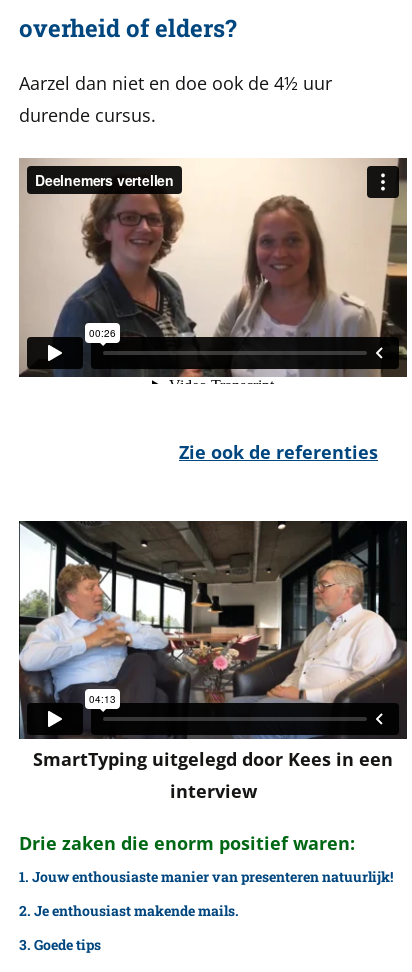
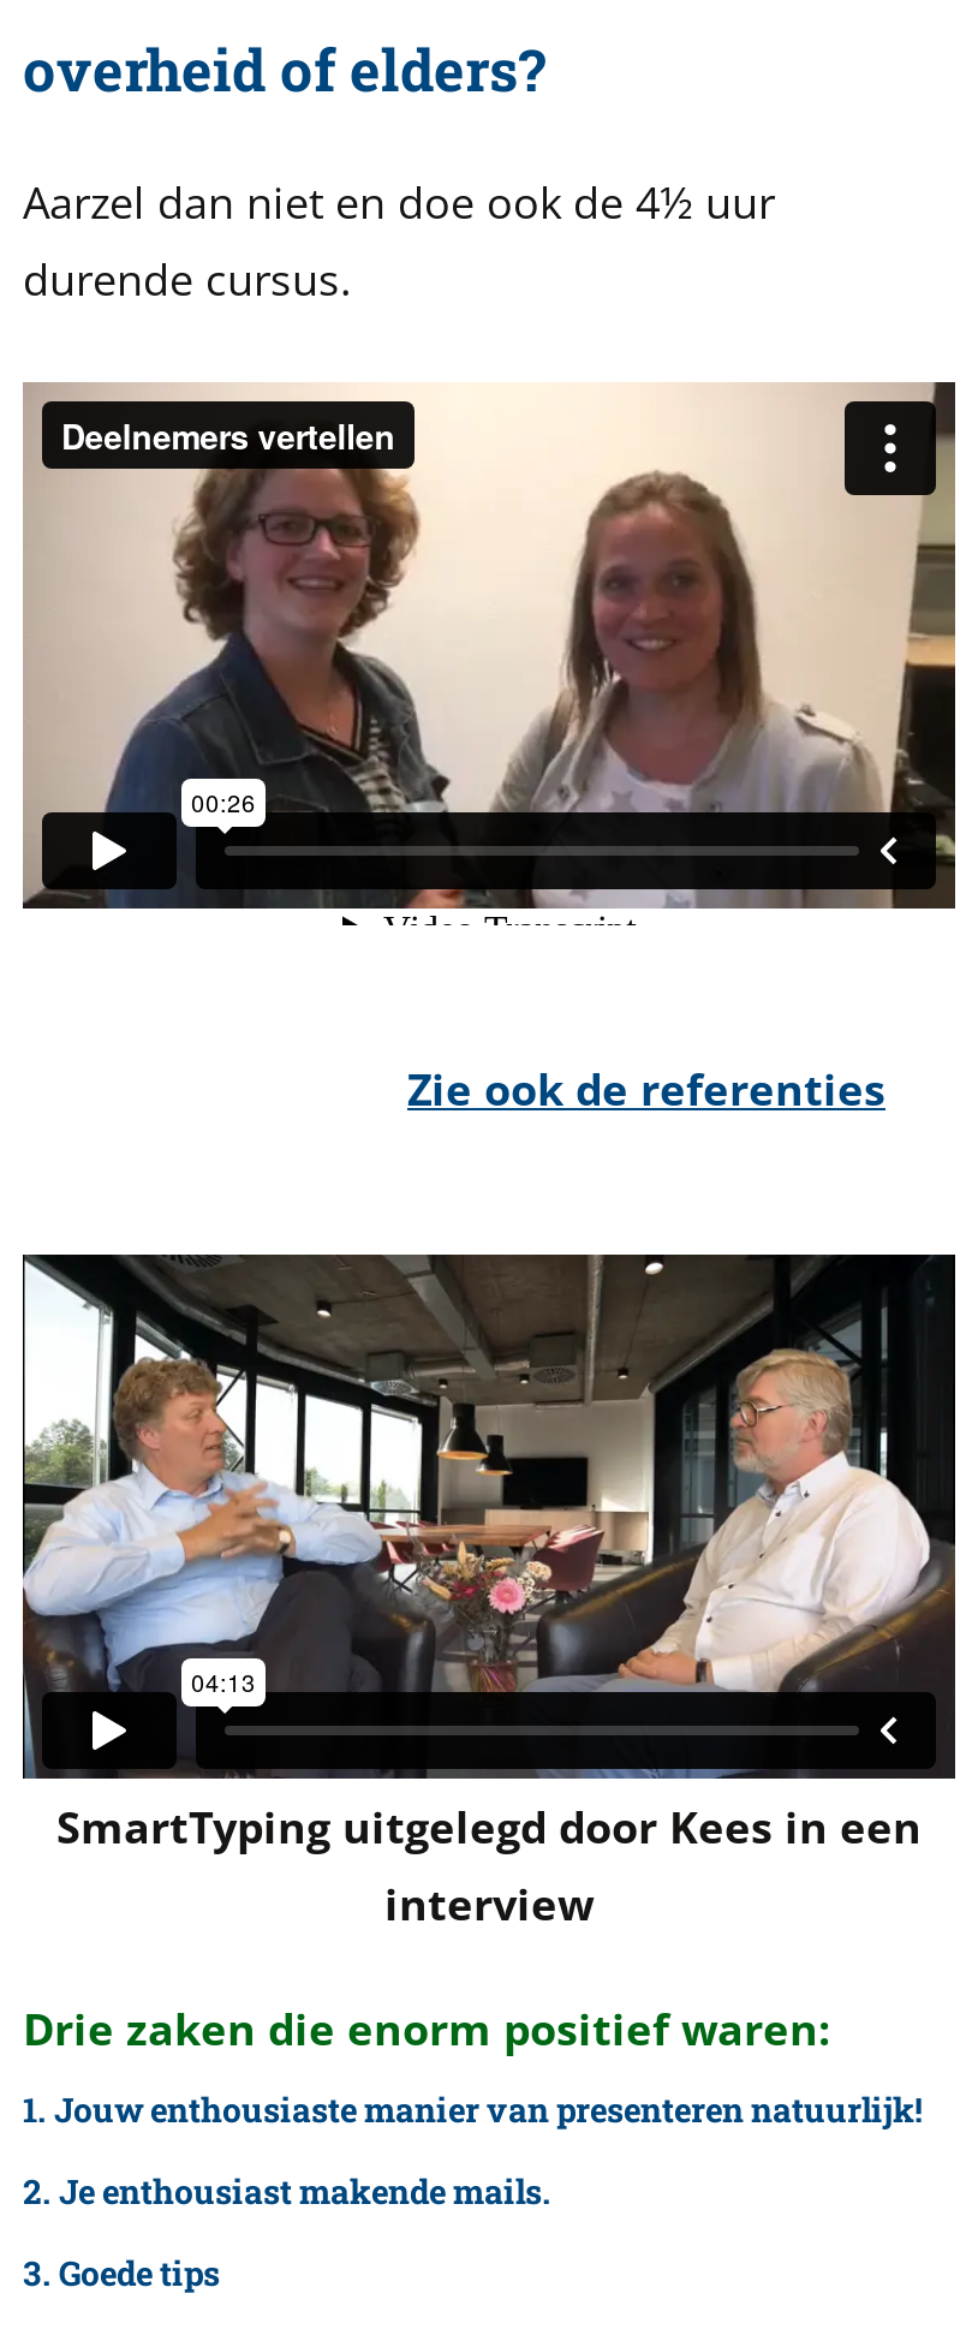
[361,166,399,205] [image] -> [842,399,938,498] [image]

